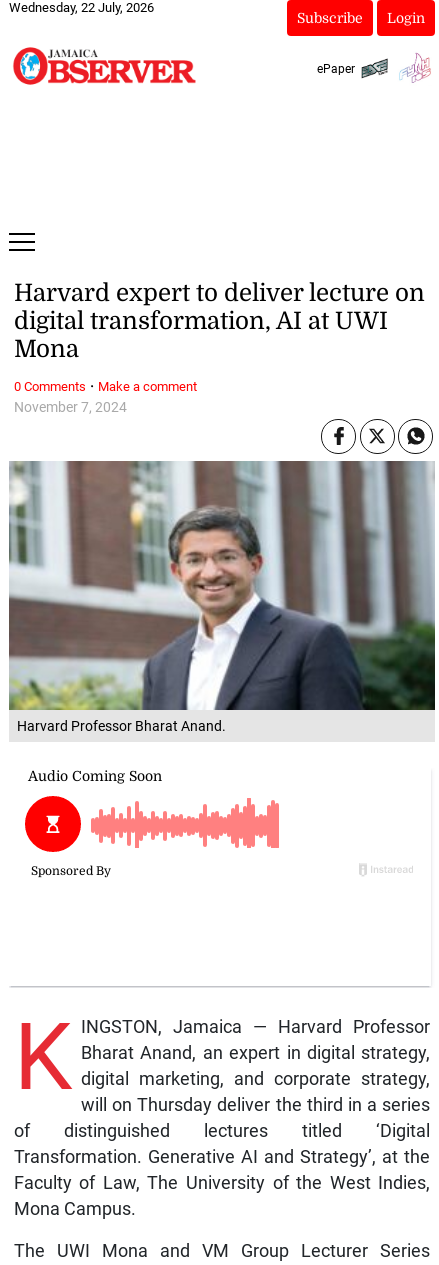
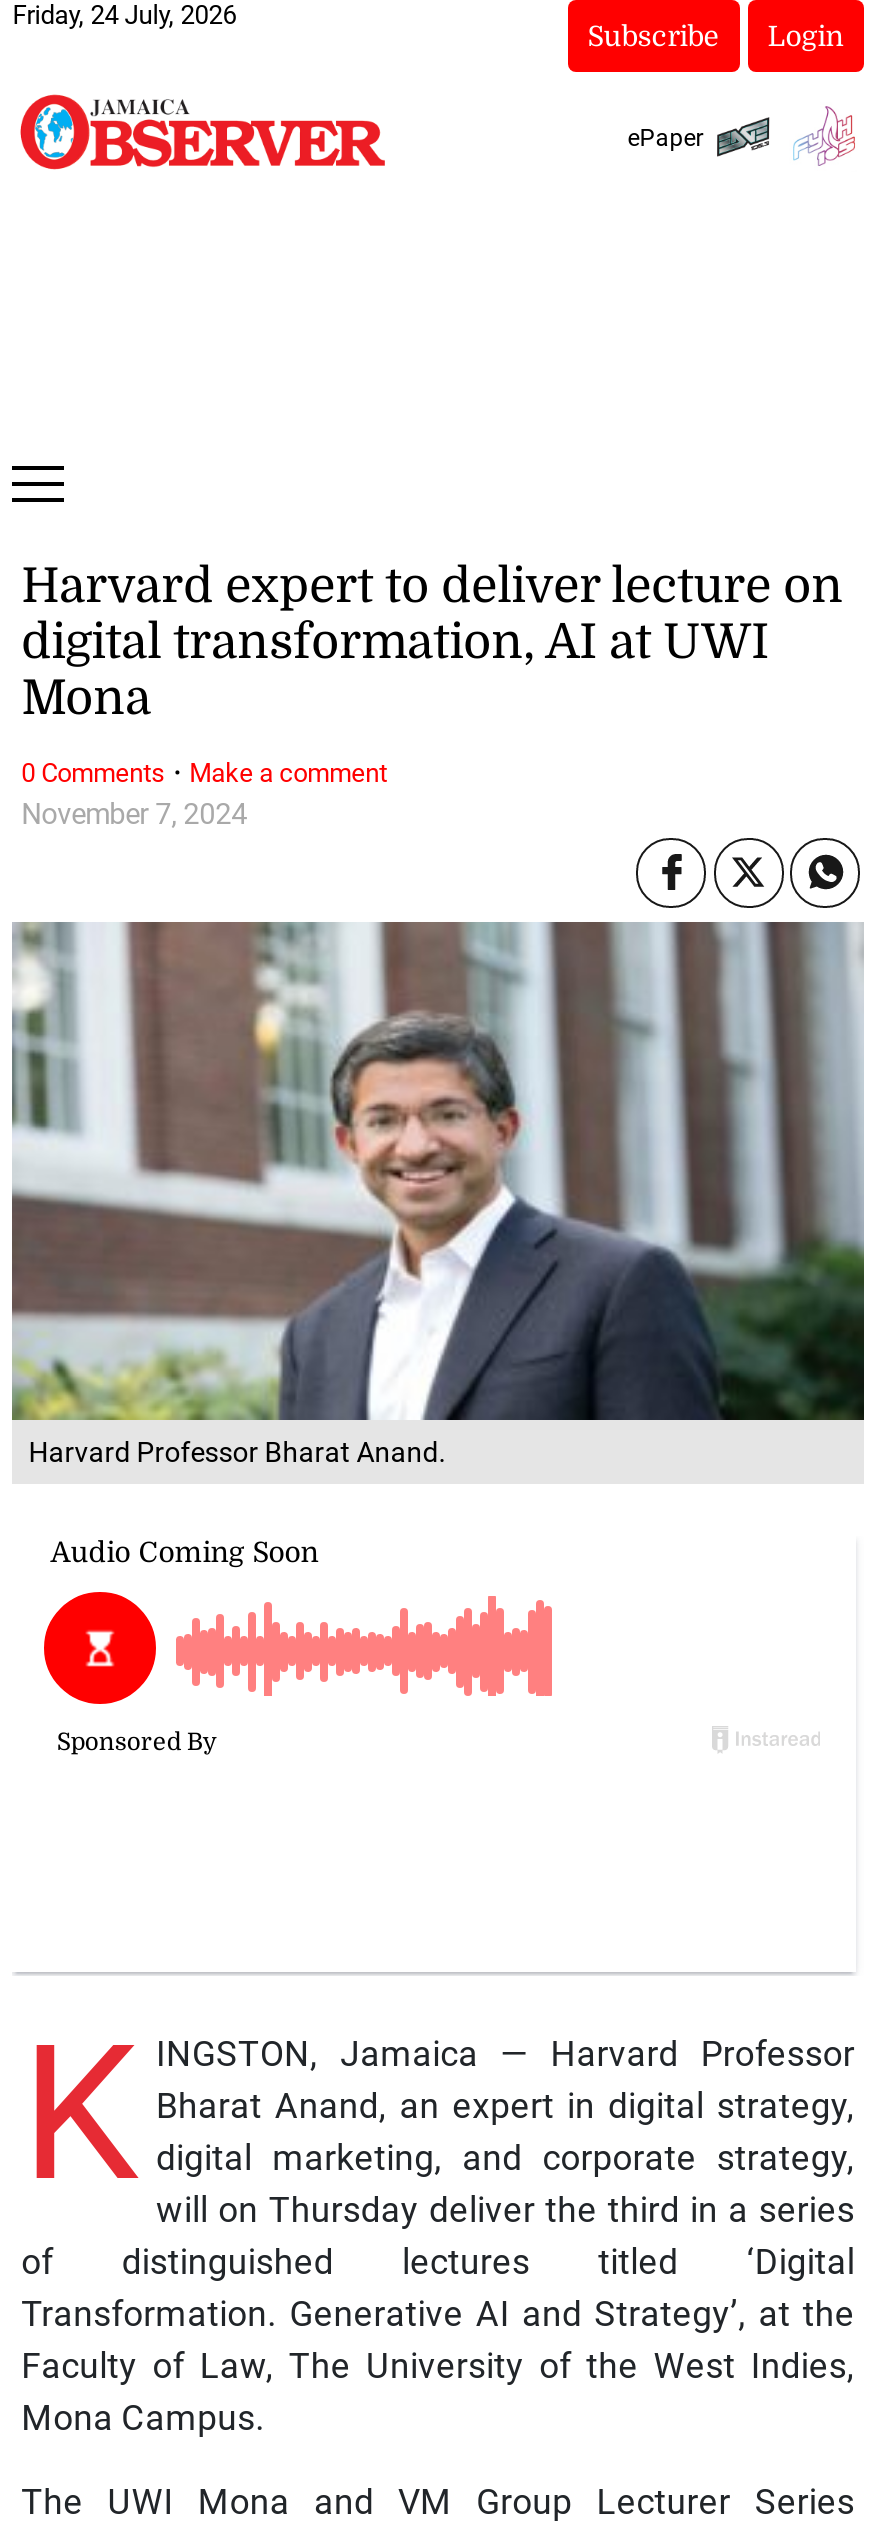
[9,0,154,15] Wednesday, 22 July, 2026 -> [12,0,236,30] Friday, 24 July, 2026

